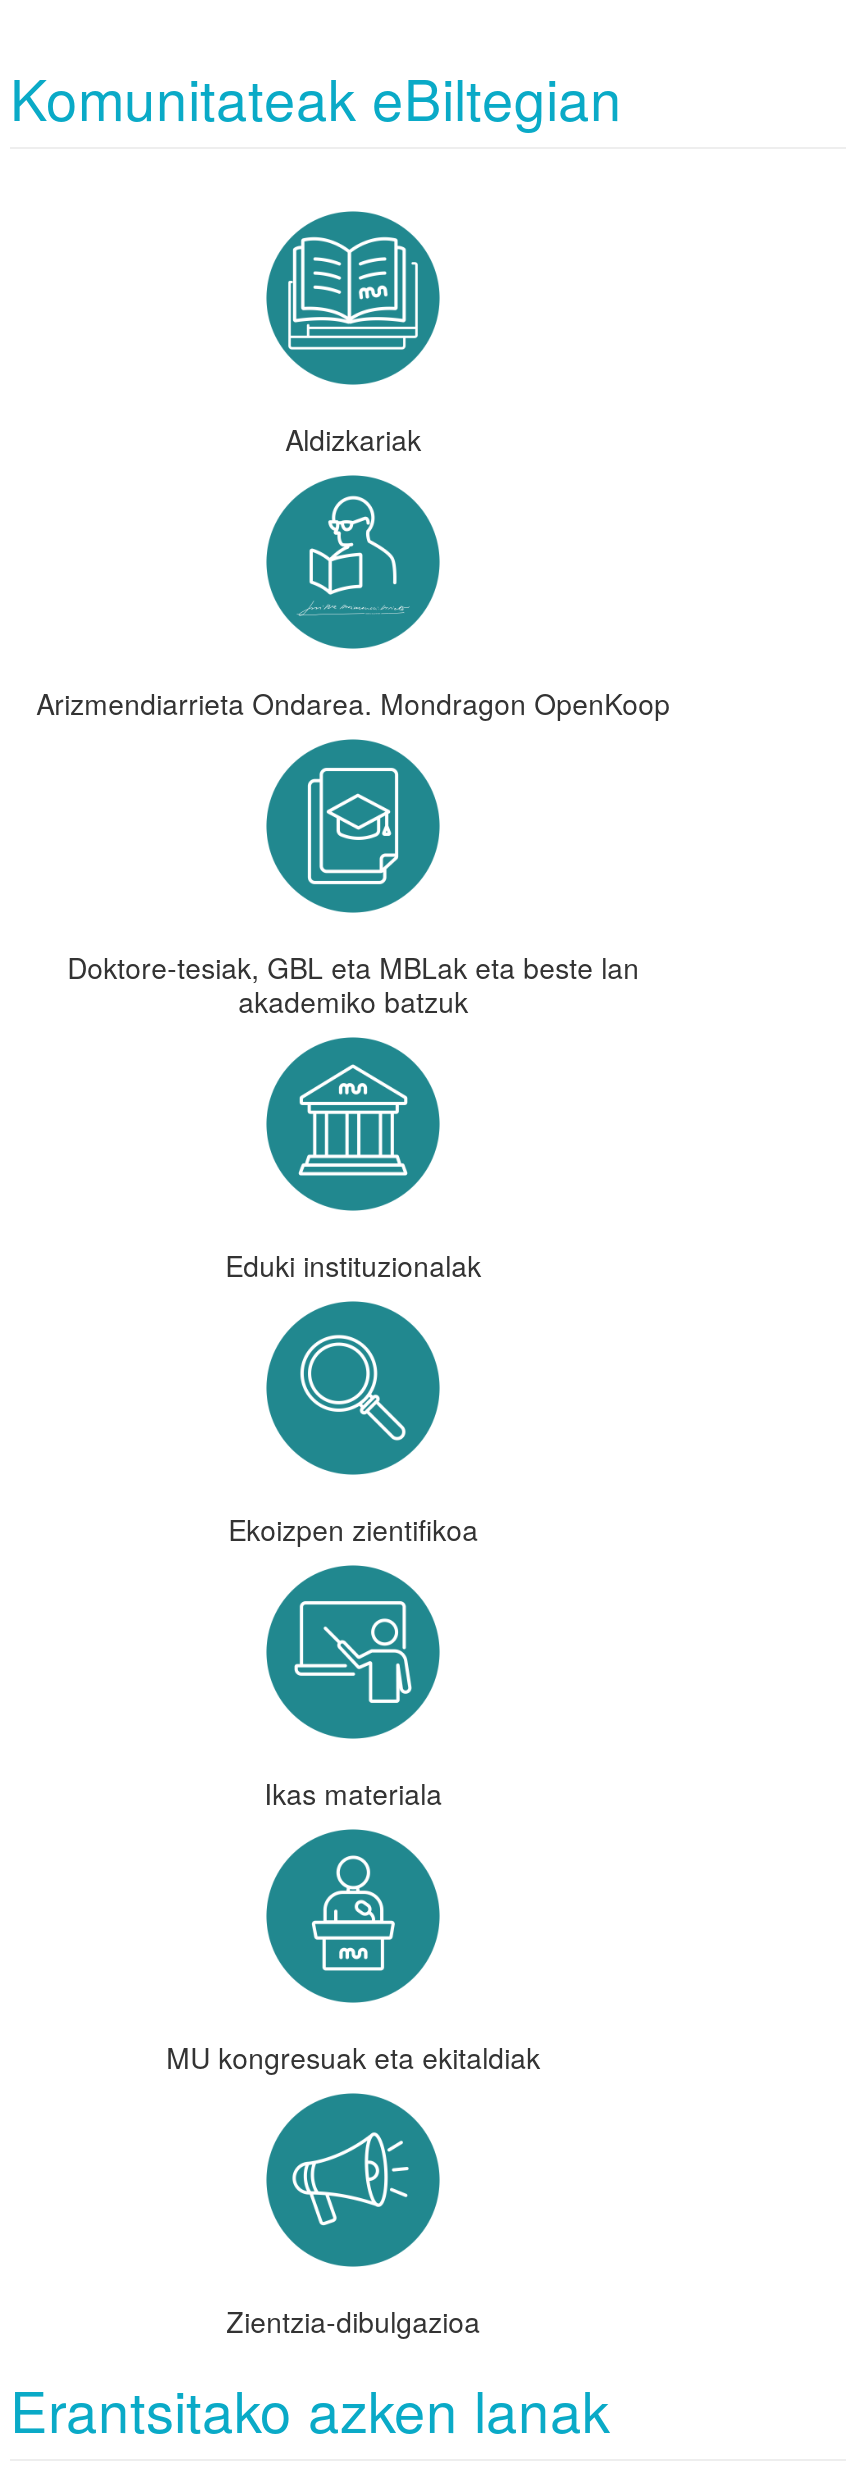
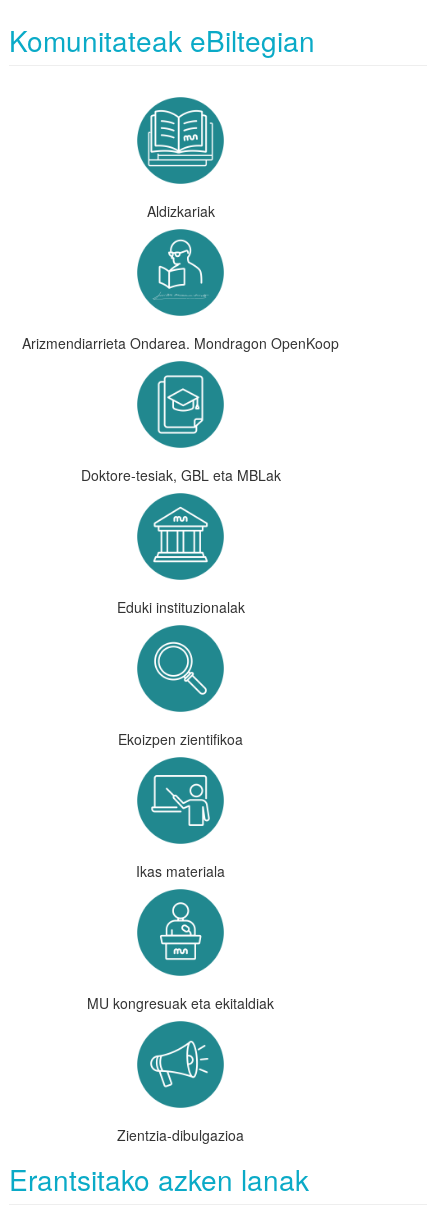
[67,946,639,1020] Doktore-tesiak, GBL eta MBLak eta beste lan | akademiko batzuk -> [81,465,281,485] Doktore-tesiak, GBL eta MBLak

